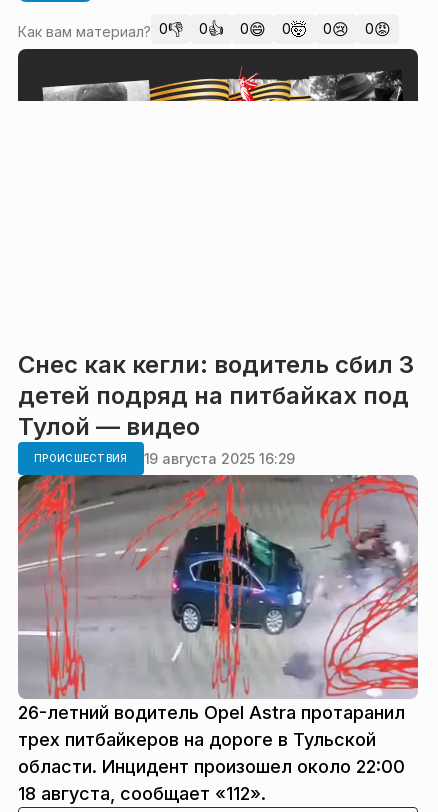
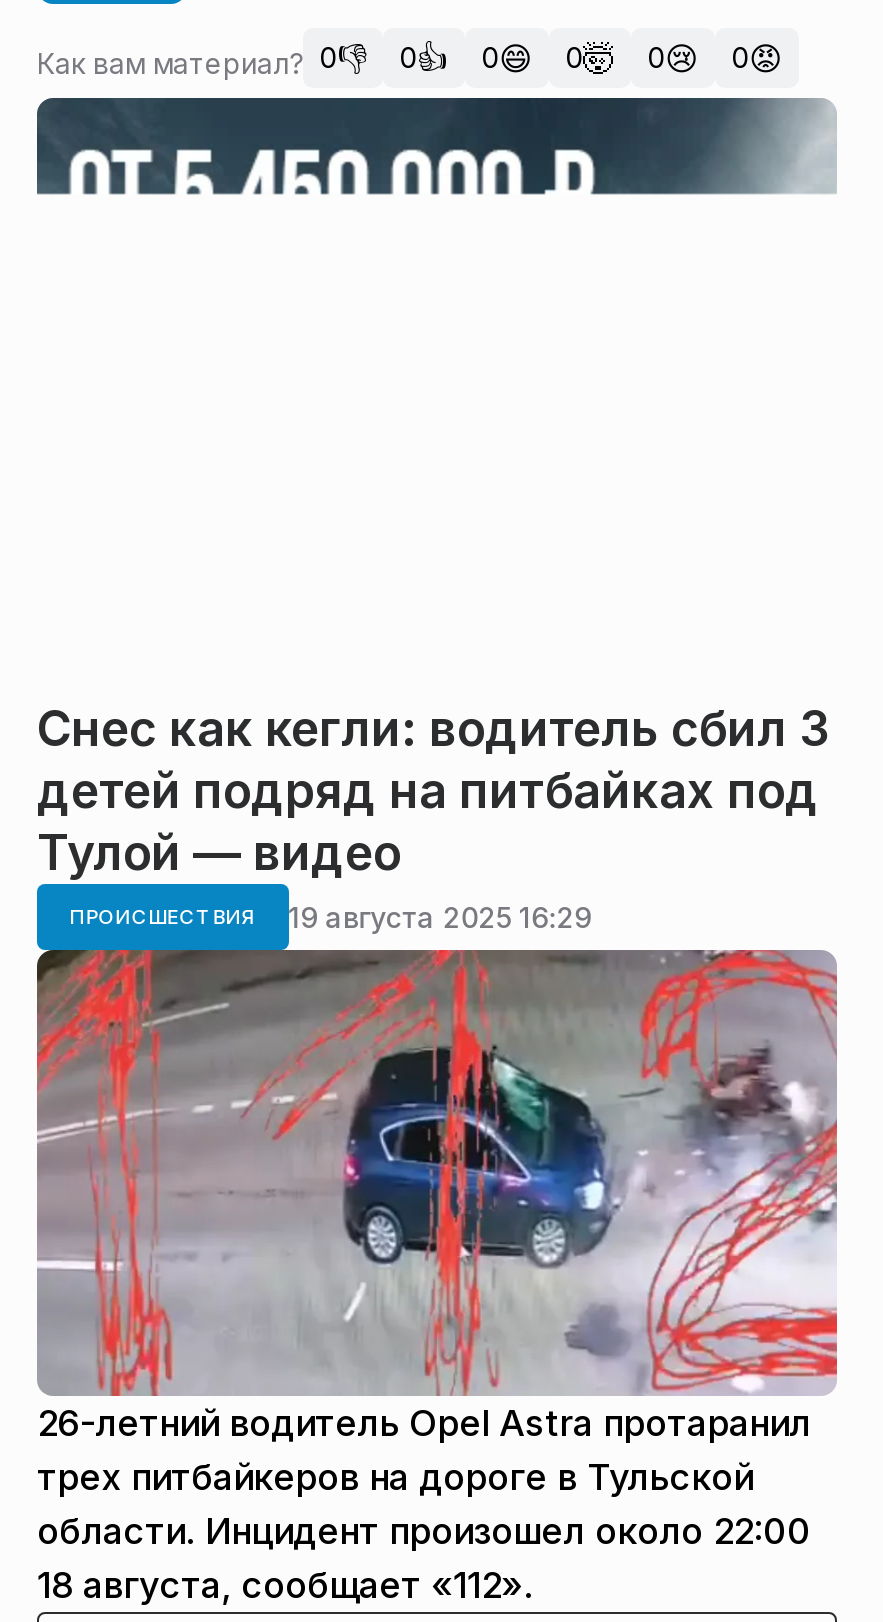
[17,48,419,102] [image] -> [37,96,837,202] [image]

